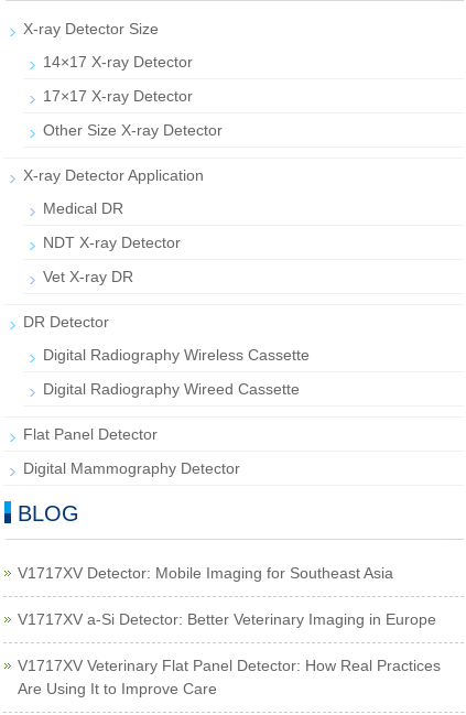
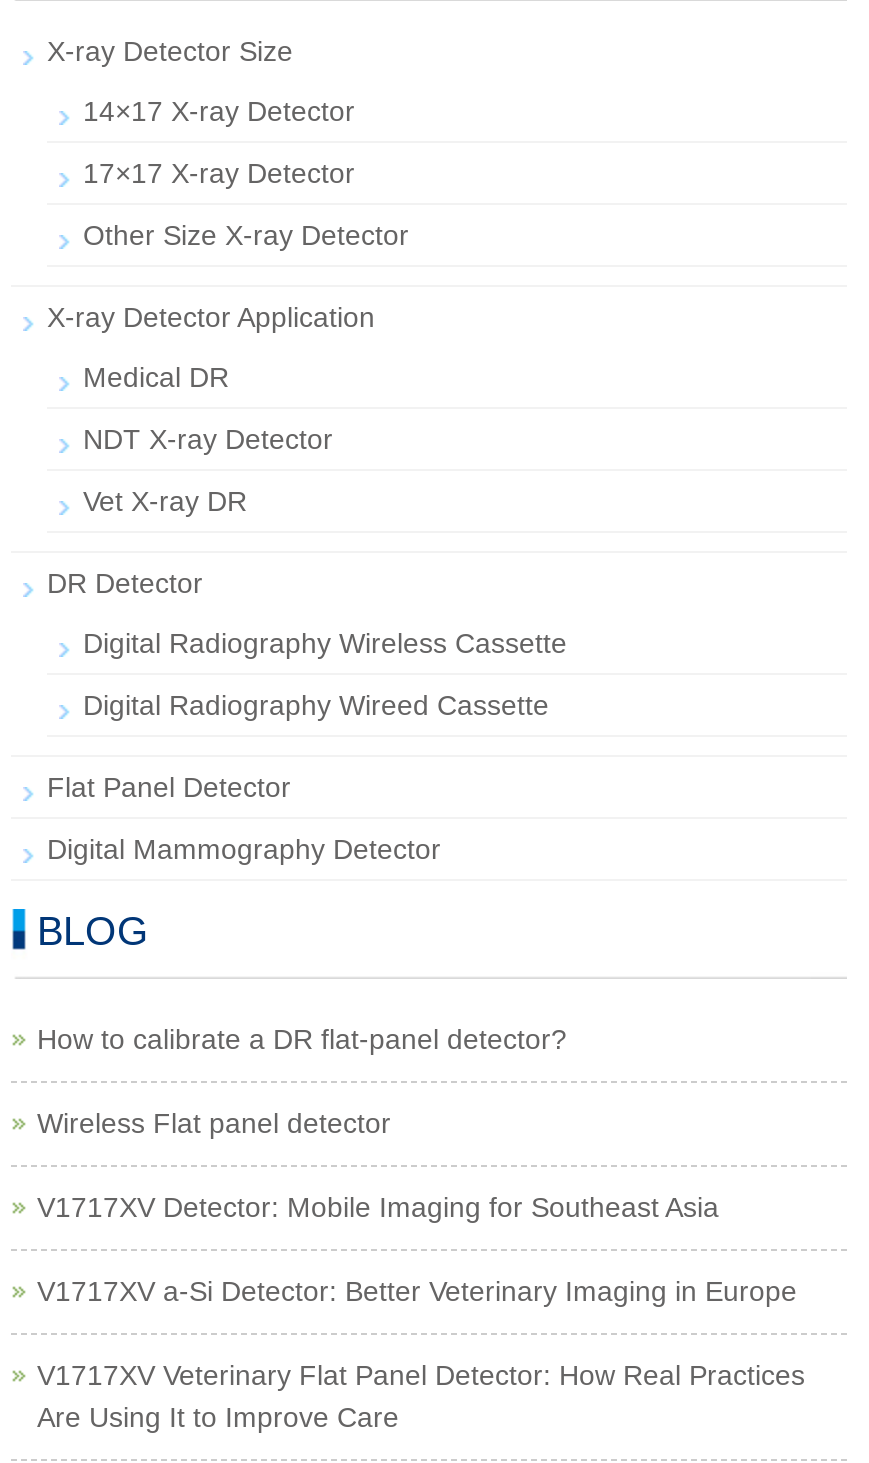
none -> [37,1024,567,1140] How to calibrate a DR flat-panel detector? | Wireless Flat panel detector

